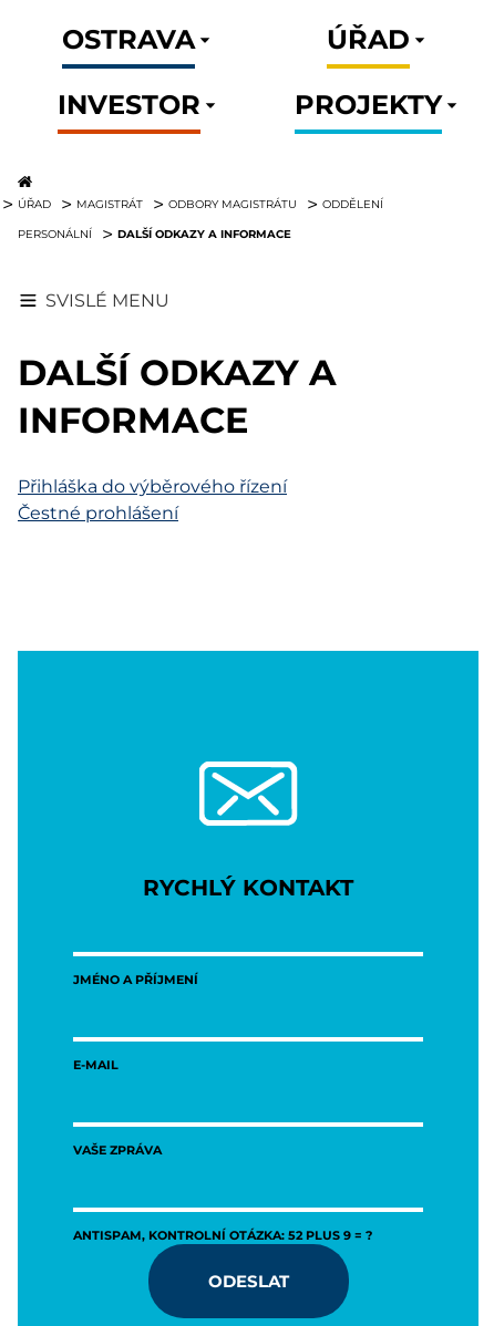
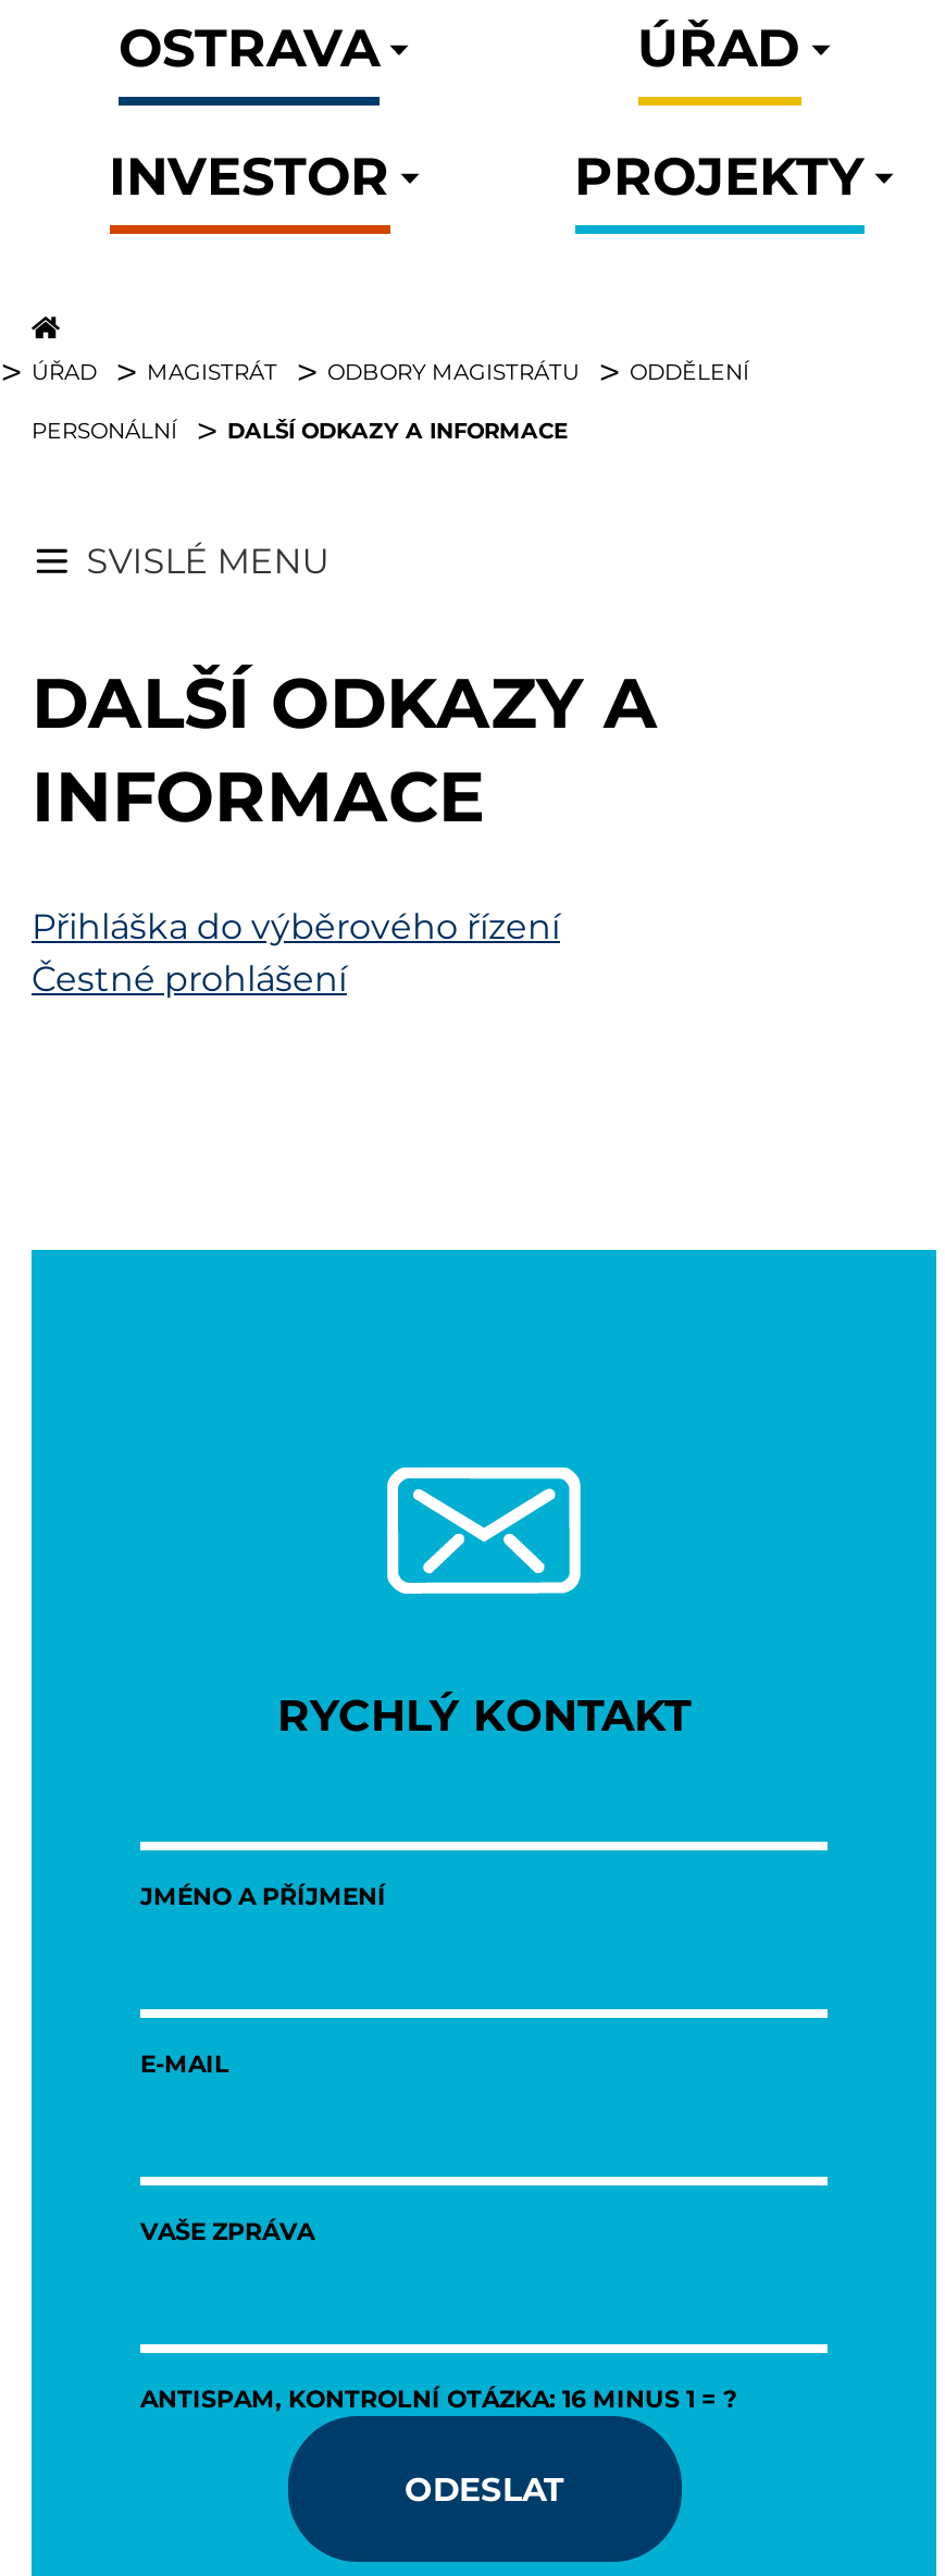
[73,1226,372,1243] ANTISPAM, KONTROLNÍ OTÁZKA: 52 PLUS 9 = ? -> [140,2381,736,2413] ANTISPAM, KONTROLNÍ OTÁZKA: 16 MINUS 1 = ?

